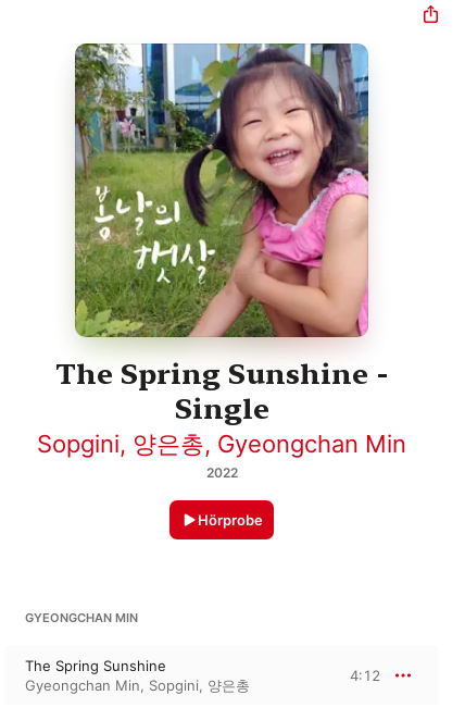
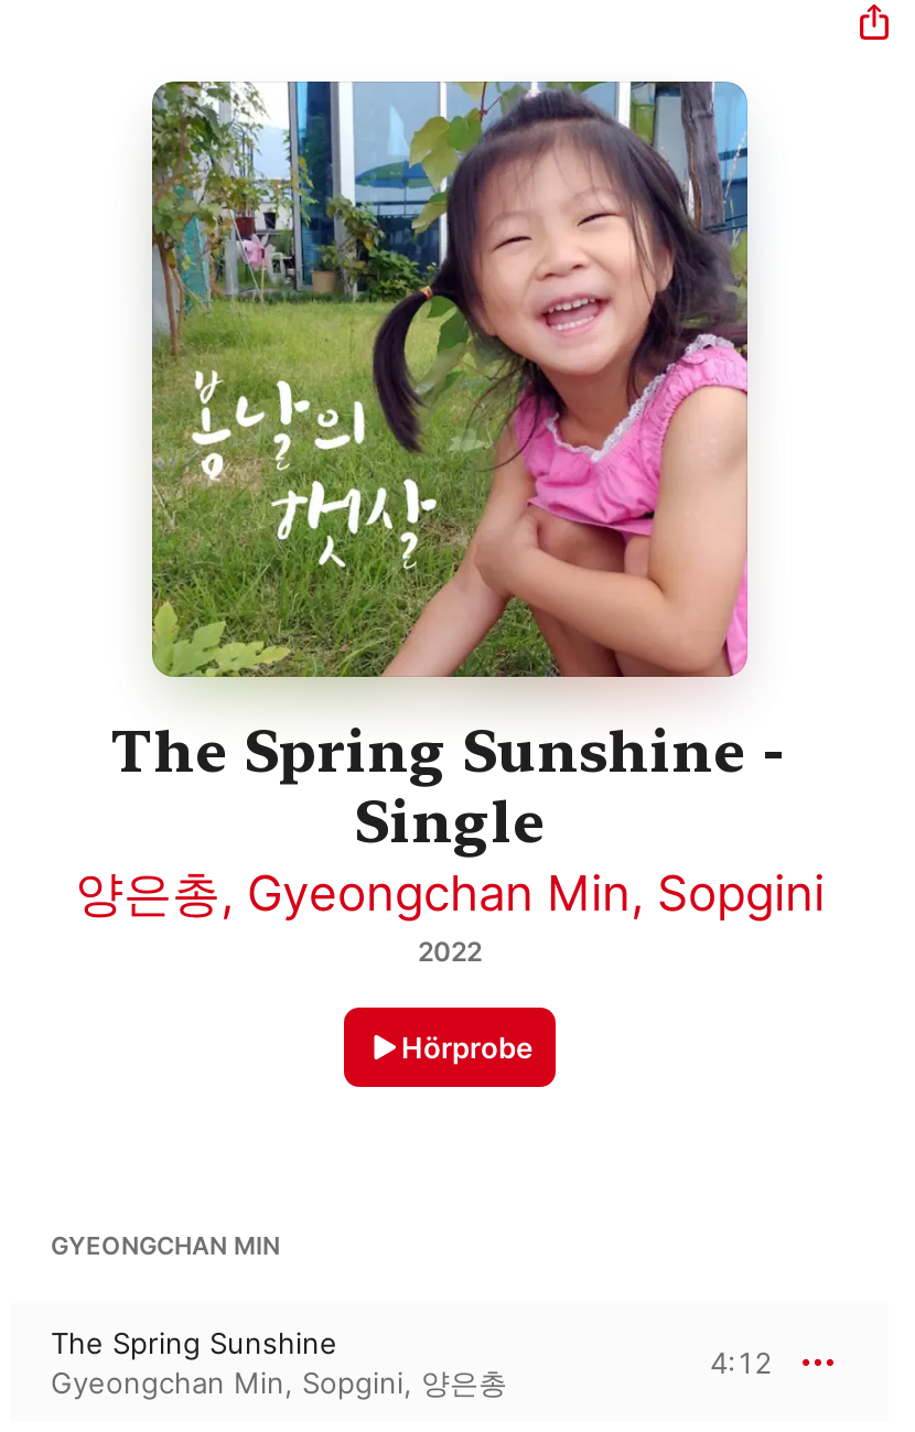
[37,430,406,458] Sopgini, 양은총, Gyeongchan Min -> [75,865,825,922] 양은총, Gyeongchan Min, Sopgini

